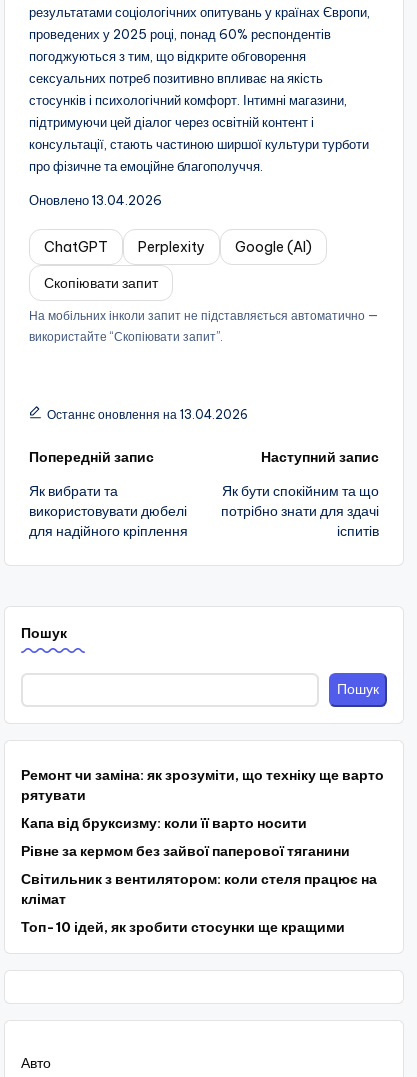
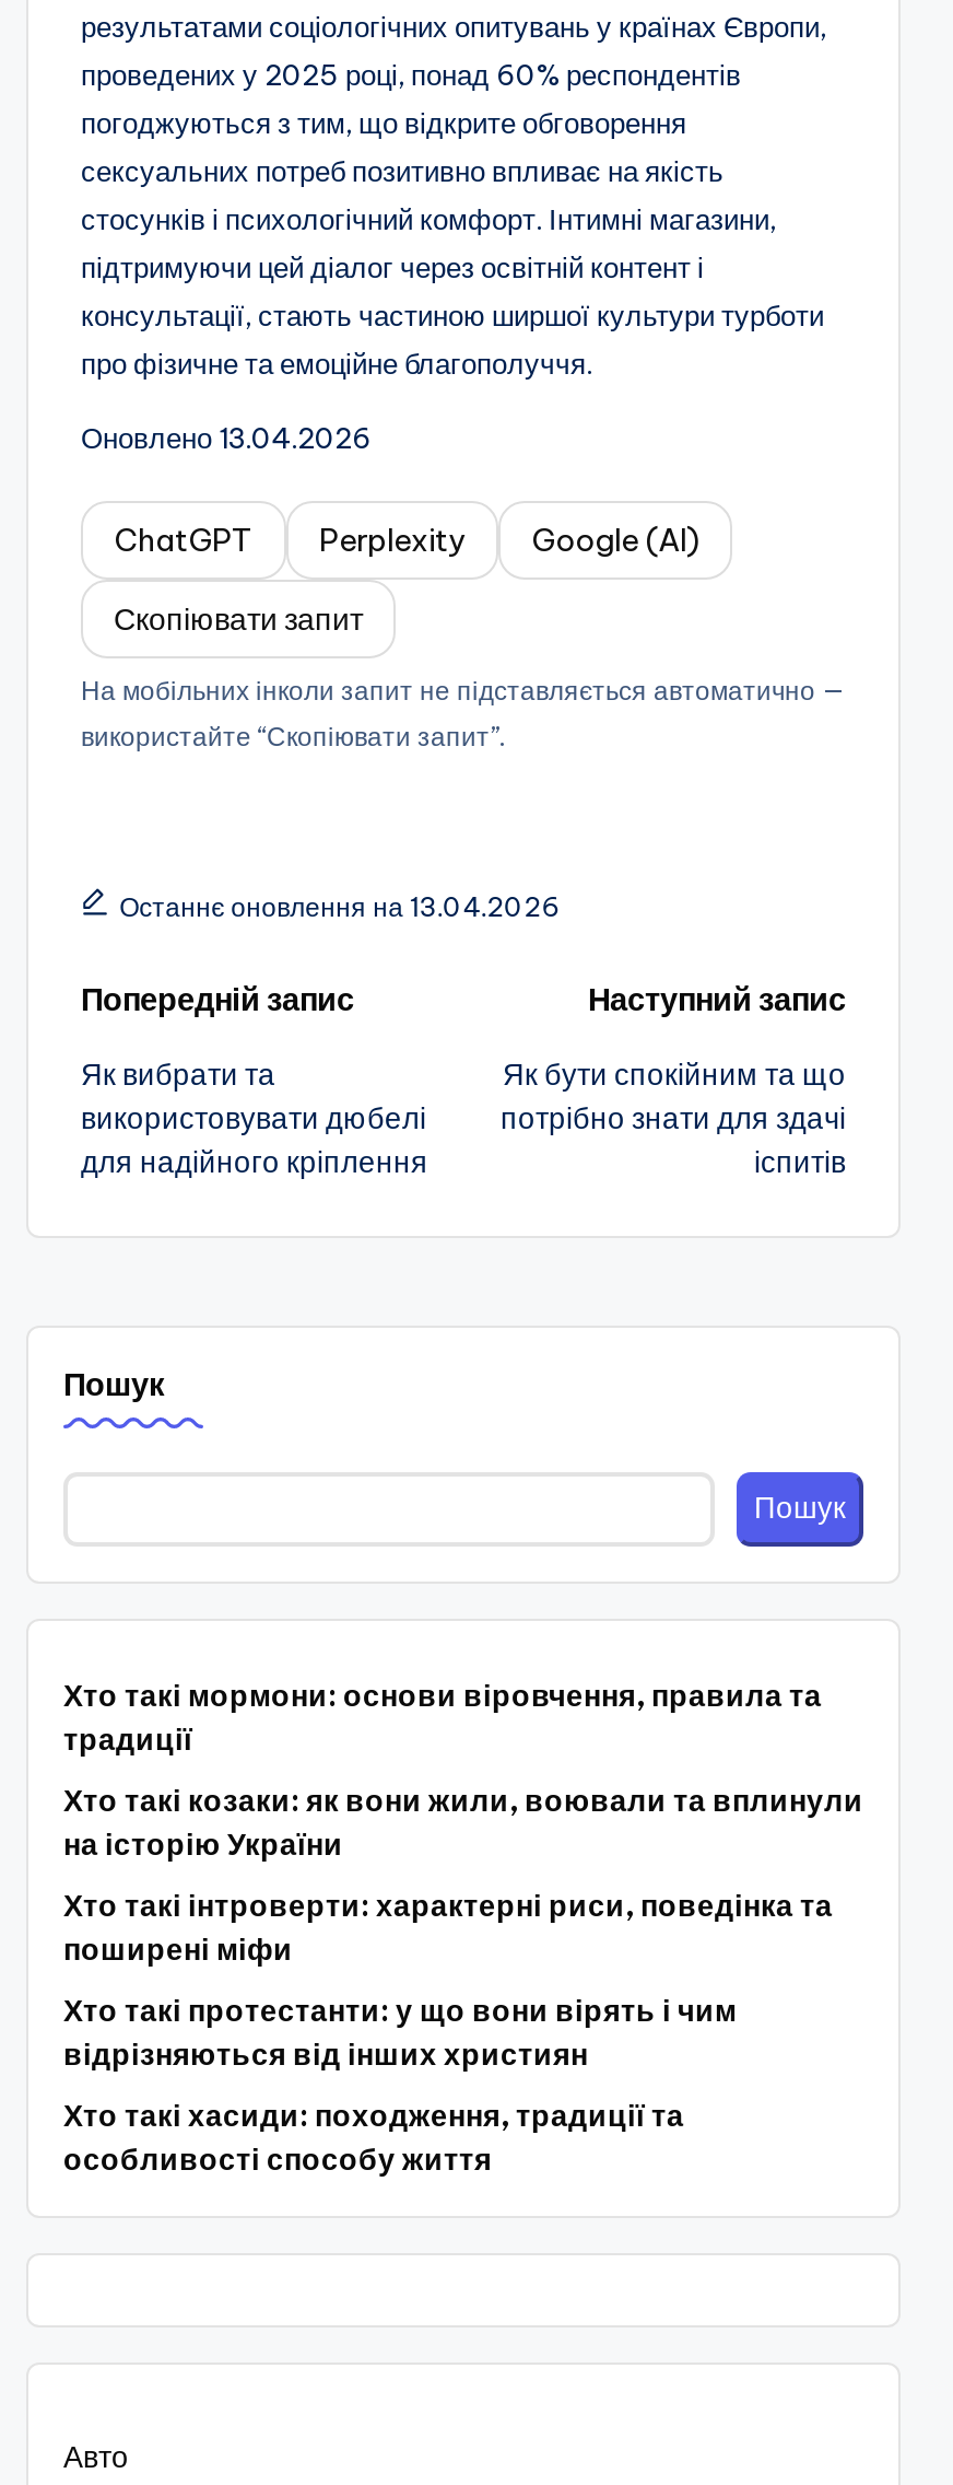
[21,766,384,804] Ремонт чи заміна: як зрозуміти, що техніку ще варто | рятувати -> [63,1675,822,1758] Хто такі мормони: основи віровчення, правила та | традиції
[21,814,307,832] Капа від бруксизму: коли її варто носити -> [63,1780,863,1863] Хто такі козаки: як вони жили, воювали та вплинули | на історію України
[21,842,350,860] Рівне за кермом без зайвої паперової тяганини -> [63,1885,833,1968] Хто такі інтроверти: характерні риси, поведінка та | поширені міфи
[21,870,377,908] Світильник з вентилятором: коли стеля працює на | клімат -> [63,1990,737,2073] Хто такі протестанти: у що вони вірять і чим | відрізняються від інших християн
[21,918,345,936] Топ-10 ідей, як зробити стосунки ще кращими -> [63,2095,684,2178] Хто такі хасиди: походження, традиції та | особливості способу життя

